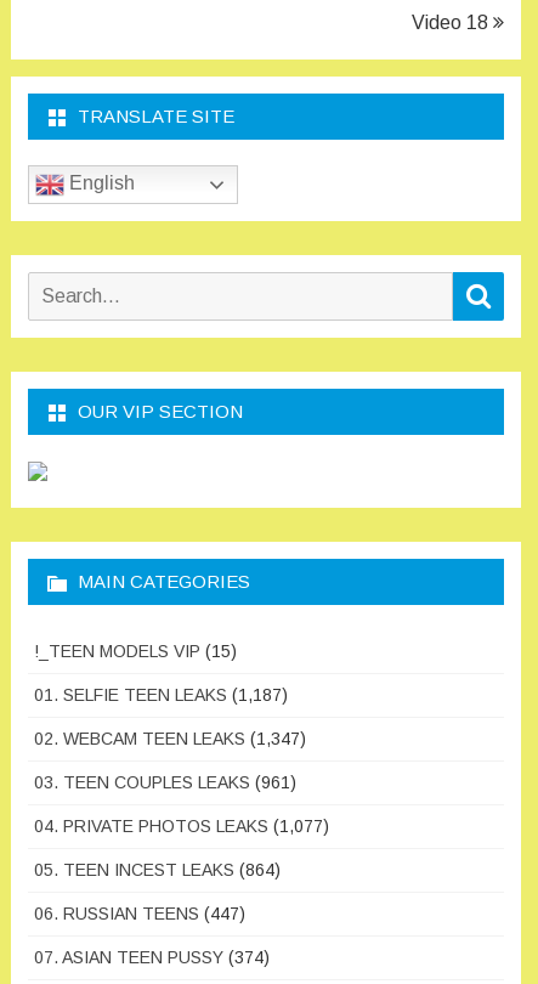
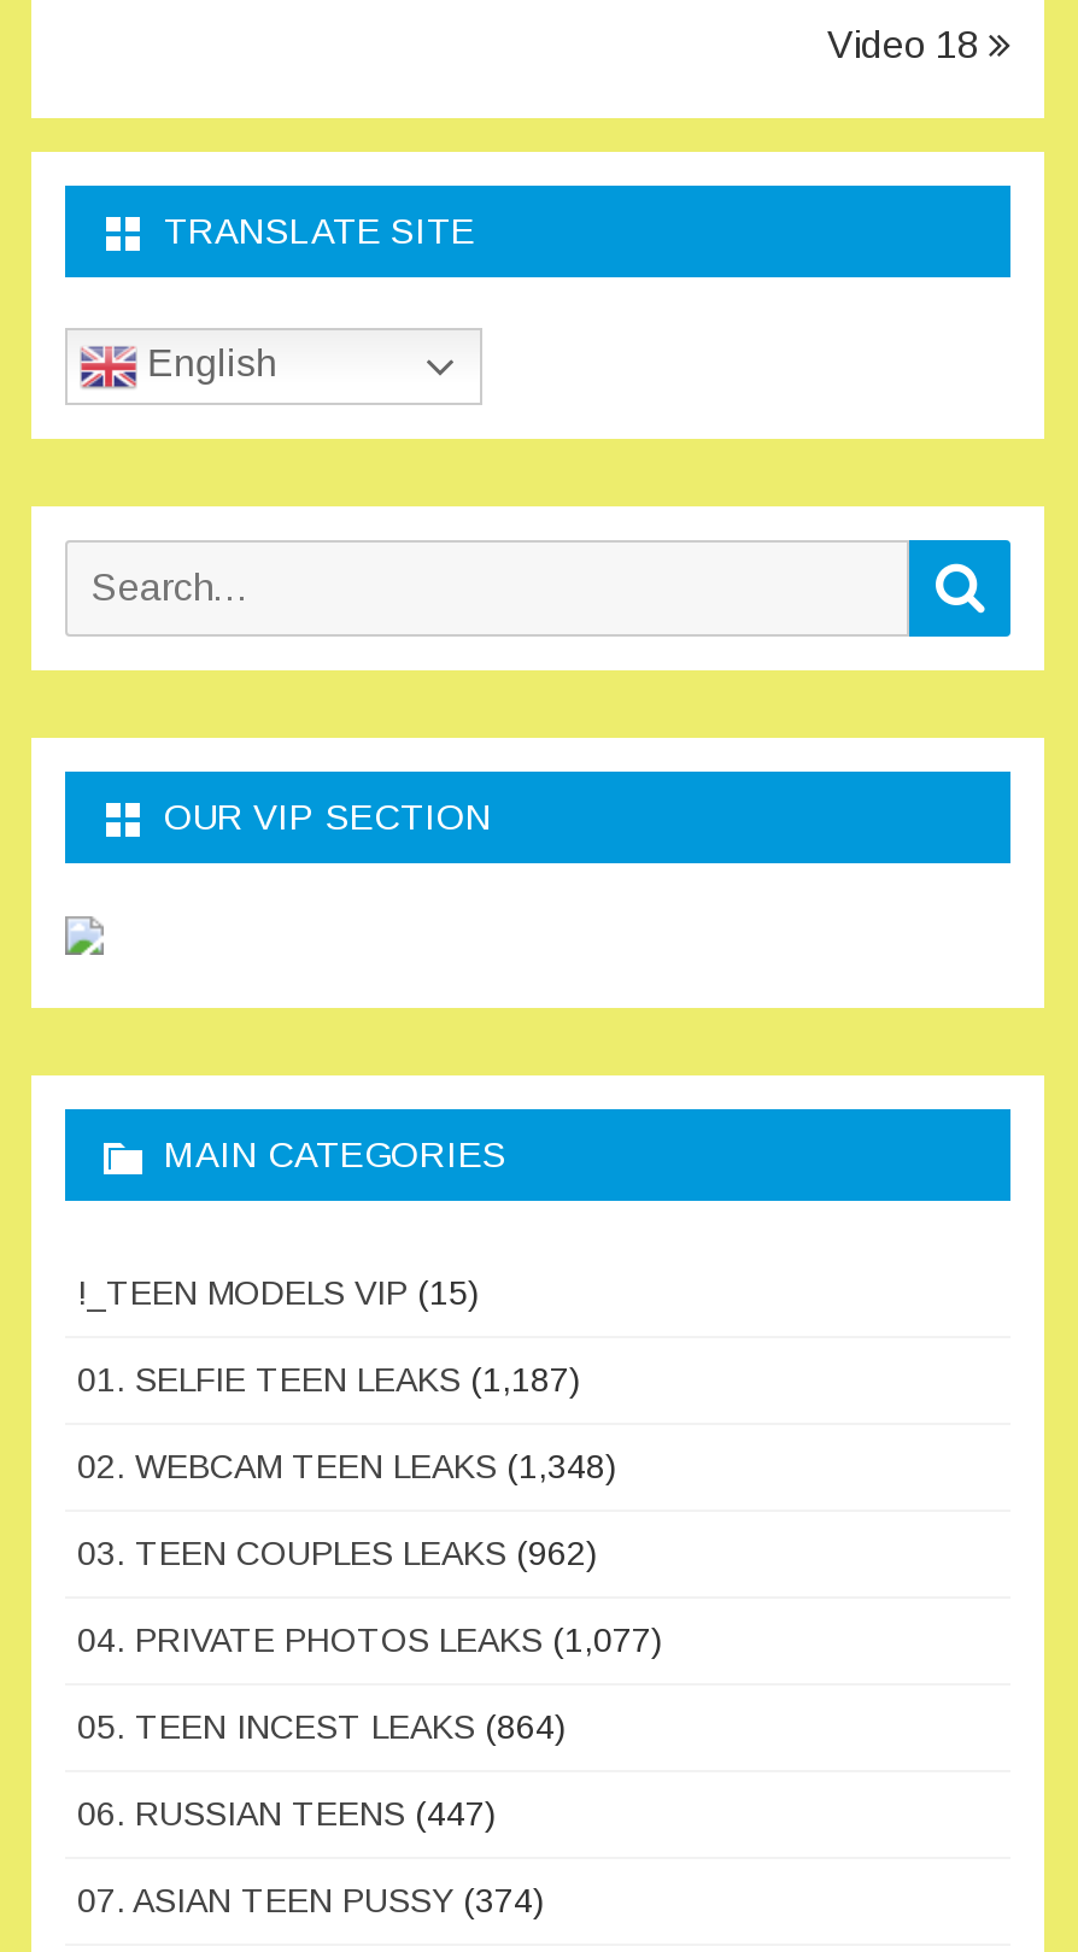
[34,729,306,748] 02. WEBCAM TEEN LEAKS (1,347) -> [77,1446,617,1485] 02. WEBCAM TEEN LEAKS (1,348)
[34,772,296,792] 03. TEEN COUPLES LEAKS (961) -> [77,1533,598,1571] 03. TEEN COUPLES LEAKS (962)

